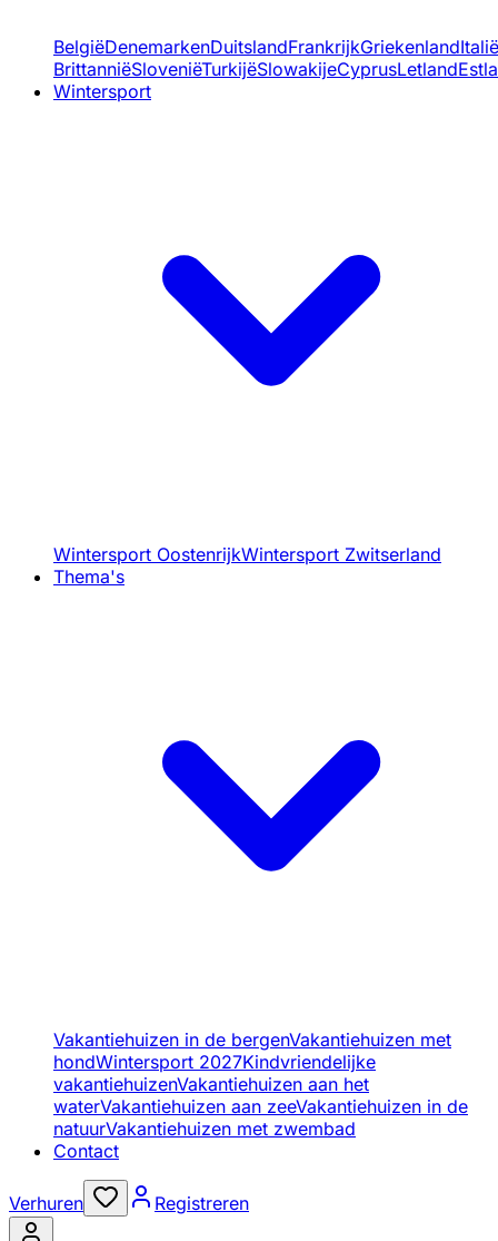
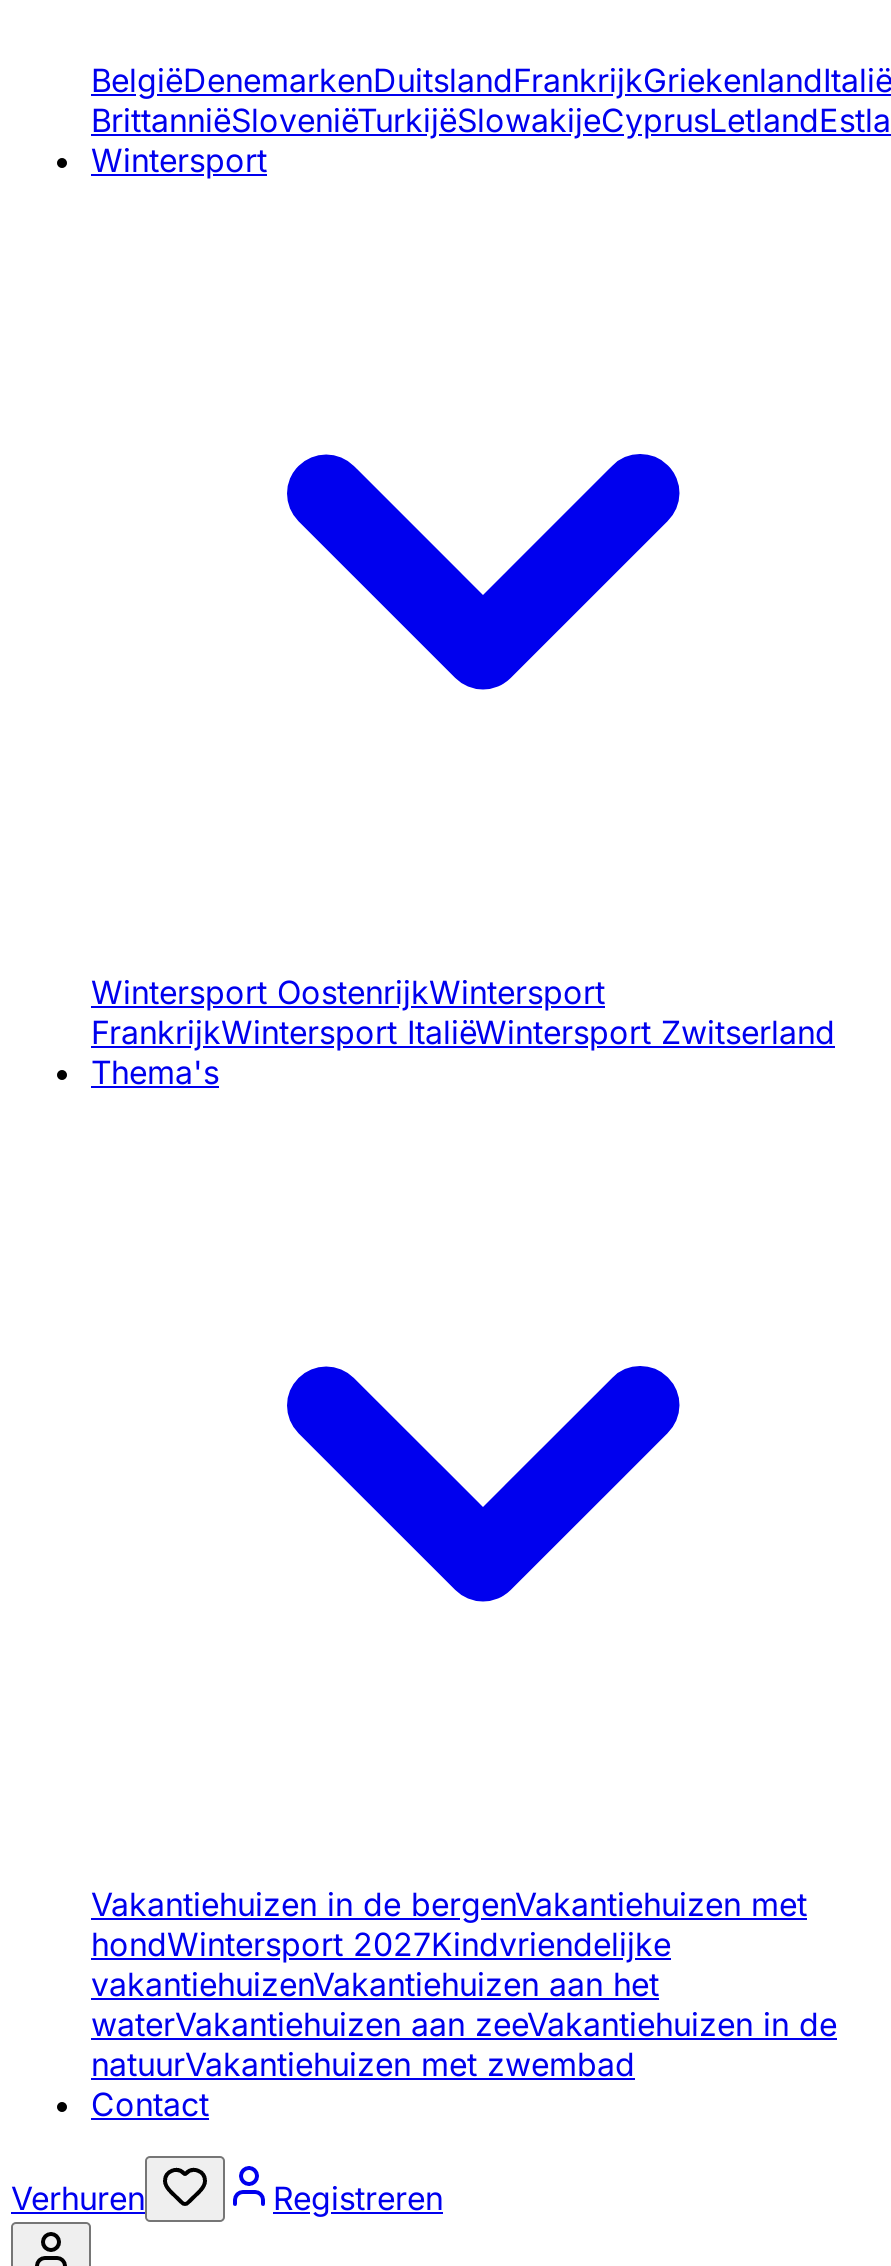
[53,543,441,565] Wintersport OostenrijkWintersport Zwitserland -> [91,972,835,1052] Wintersport OostenrijkWintersport | FrankrijkWintersport ItaliëWintersport Zwitserland

